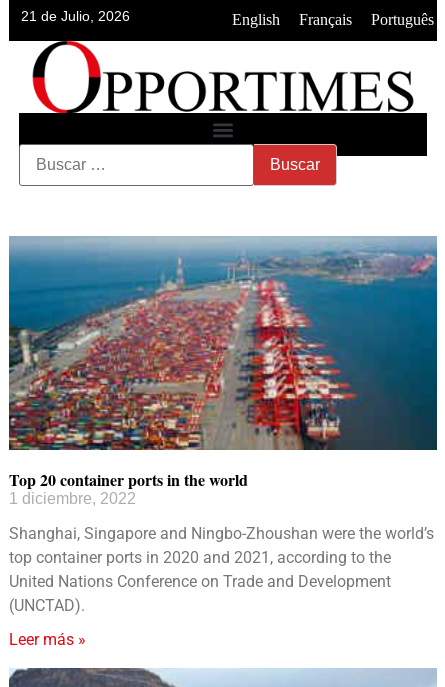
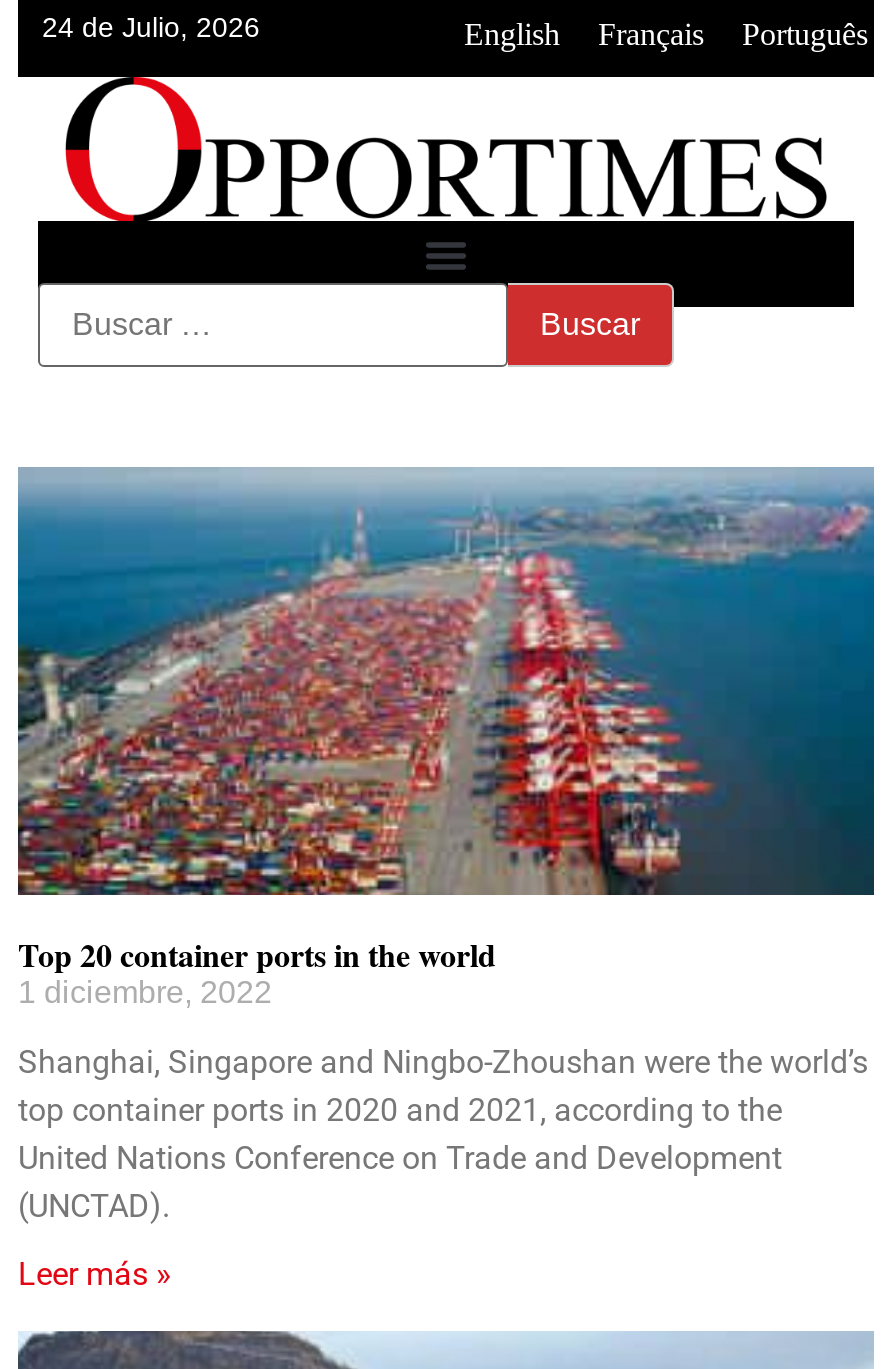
[21,8,130,24] 21 de Julio, 2026 -> [42,11,260,43] 24 de Julio, 2026

